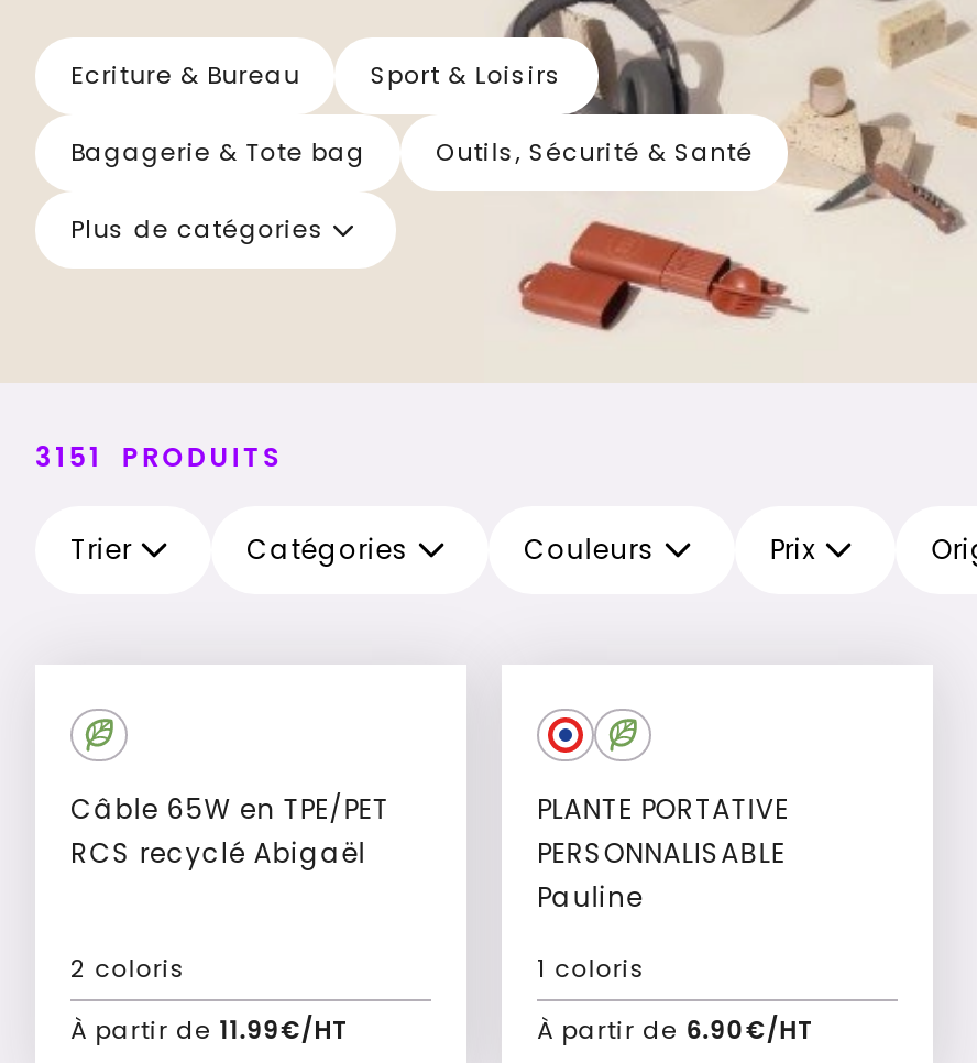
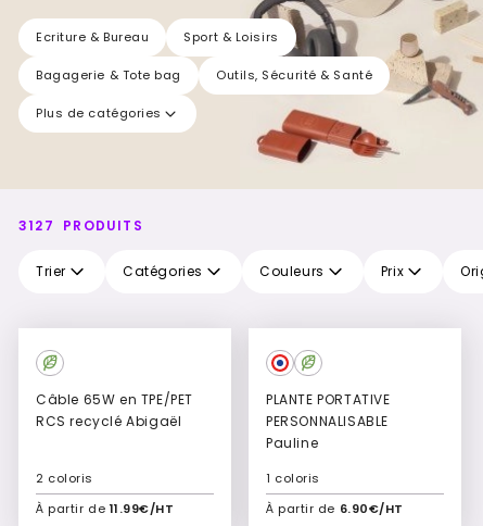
[35,438,283,475] 3151 PRODUITS -> [18,216,143,235] 3127 PRODUITS

